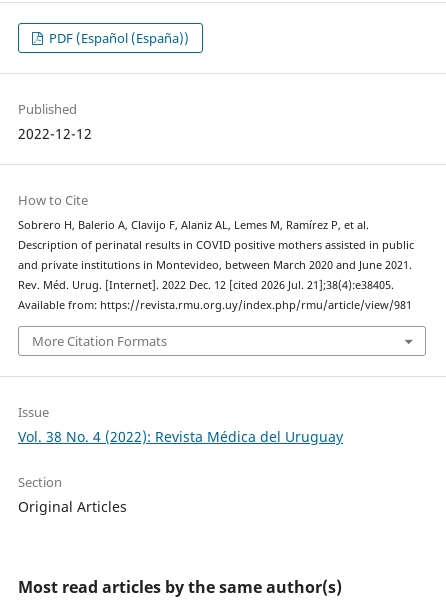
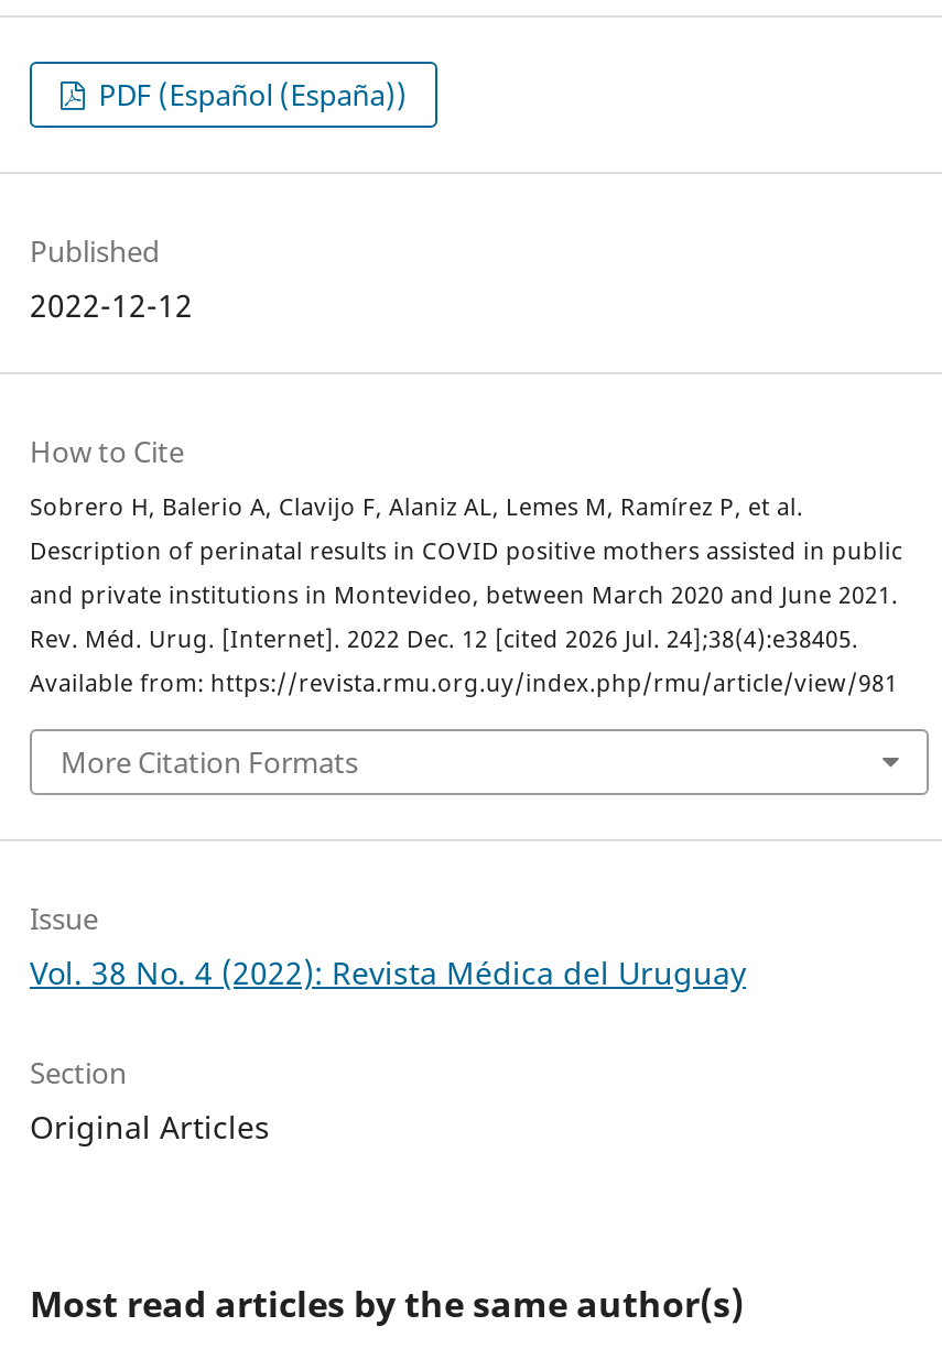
[18,278,394,292] Rev. Méd. Urug. [Internet]. 2022 Dec. 12 [cited 2026 Jul. 21];38(4):e38405. -> [30,624,858,654] Rev. Méd. Urug. [Internet]. 2022 Dec. 12 [cited 2026 Jul. 24];38(4):e38405.

